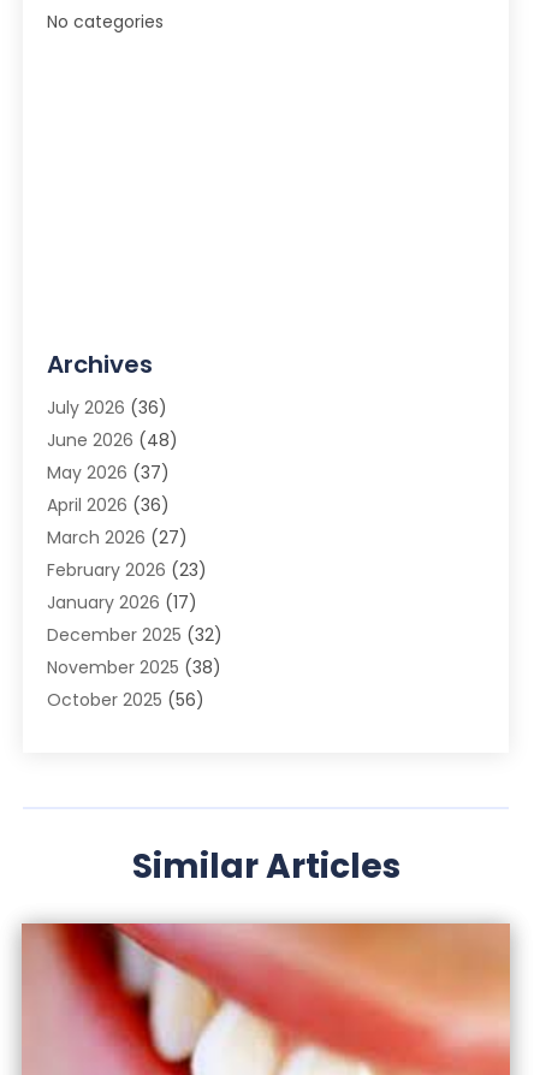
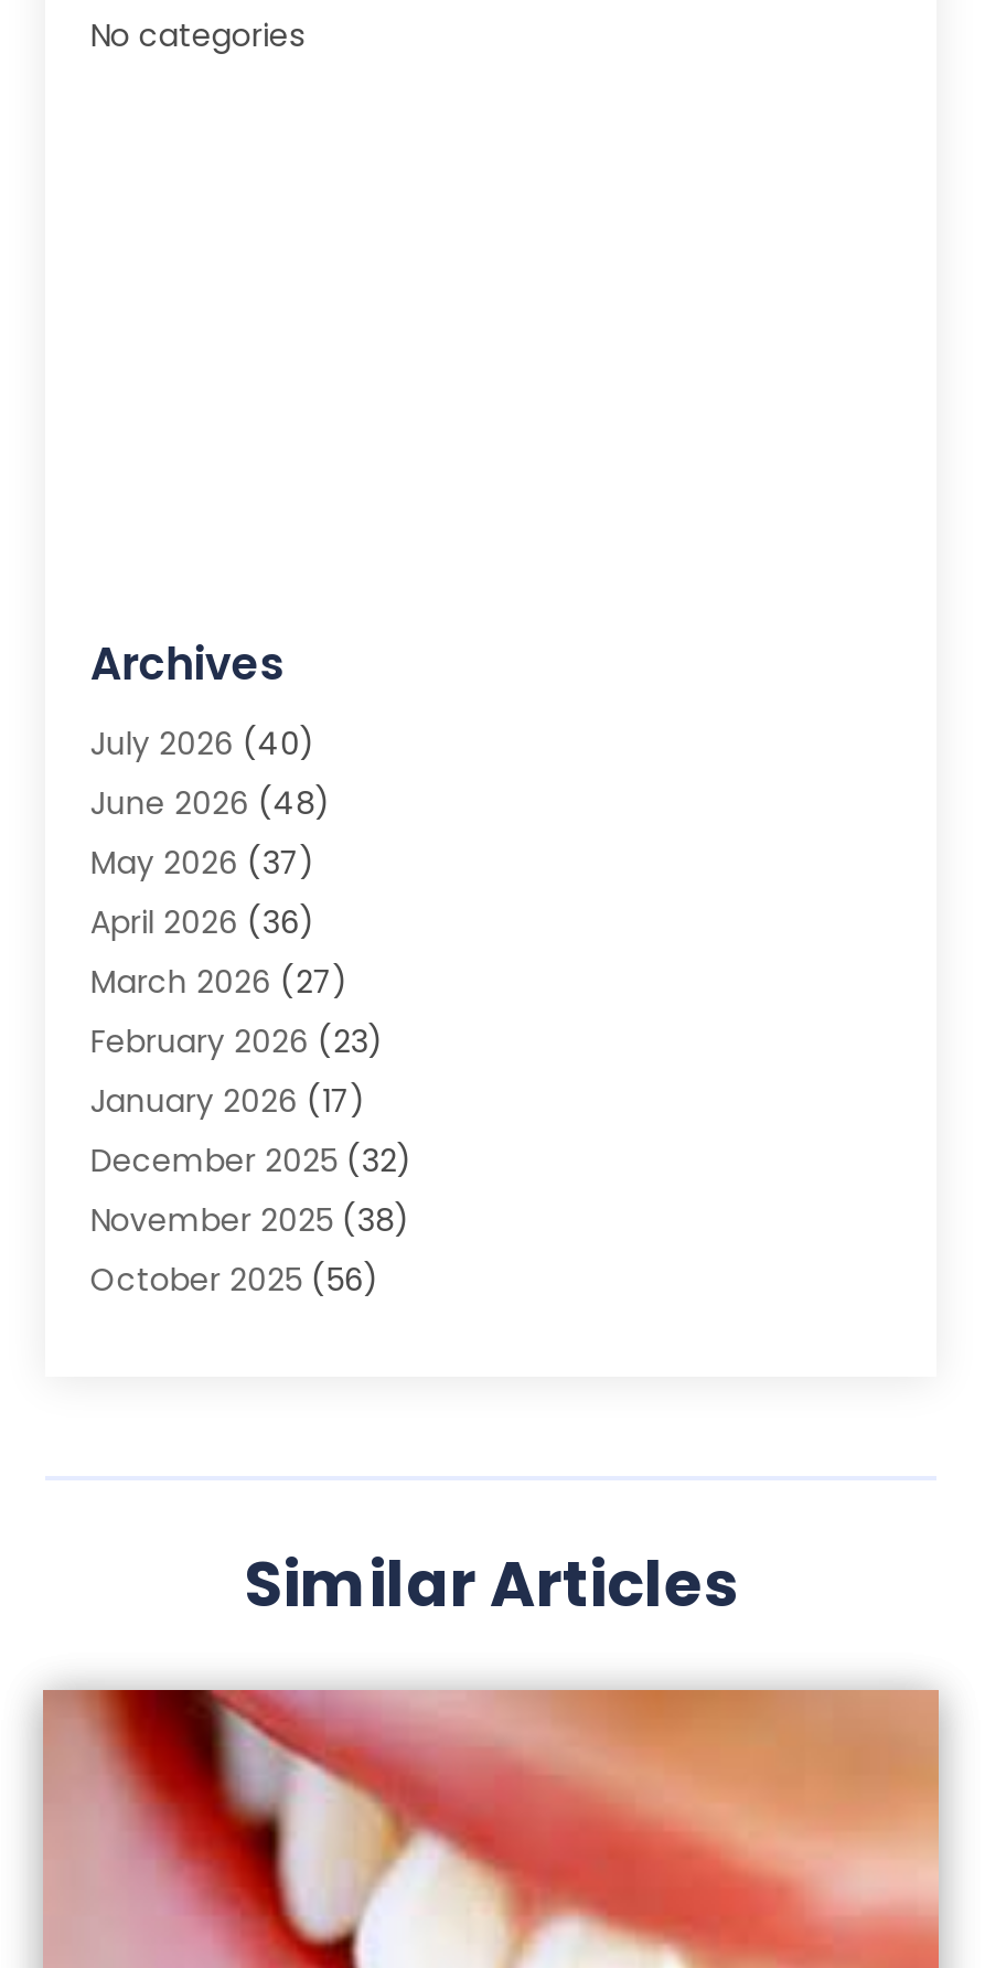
[47,396,168,420] July 2026 (36) -> [90,722,315,766] July 2026 (40)

